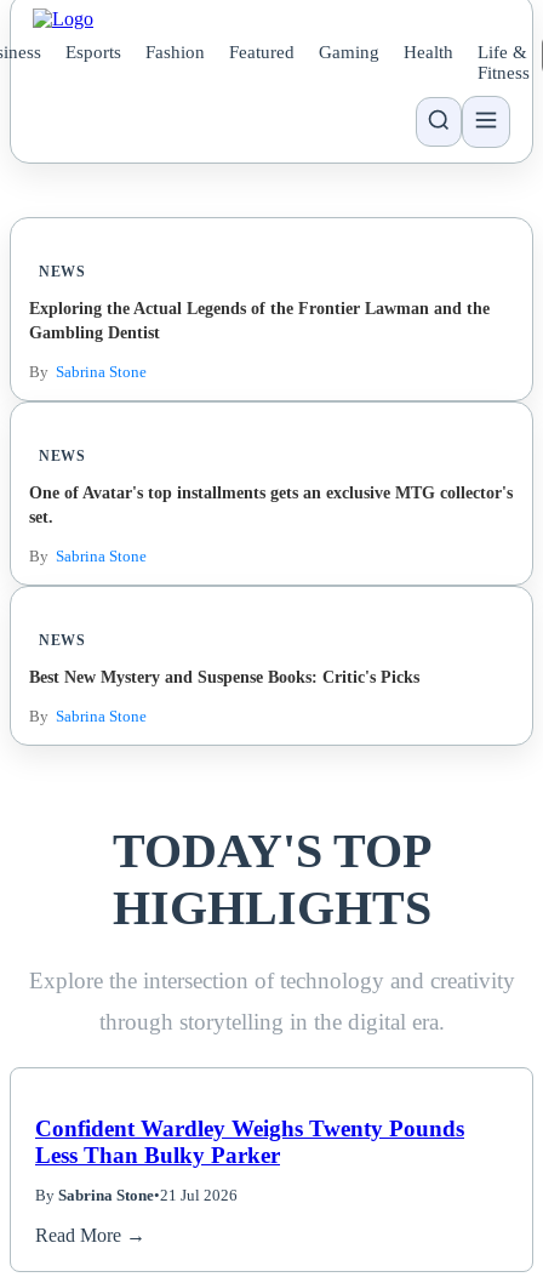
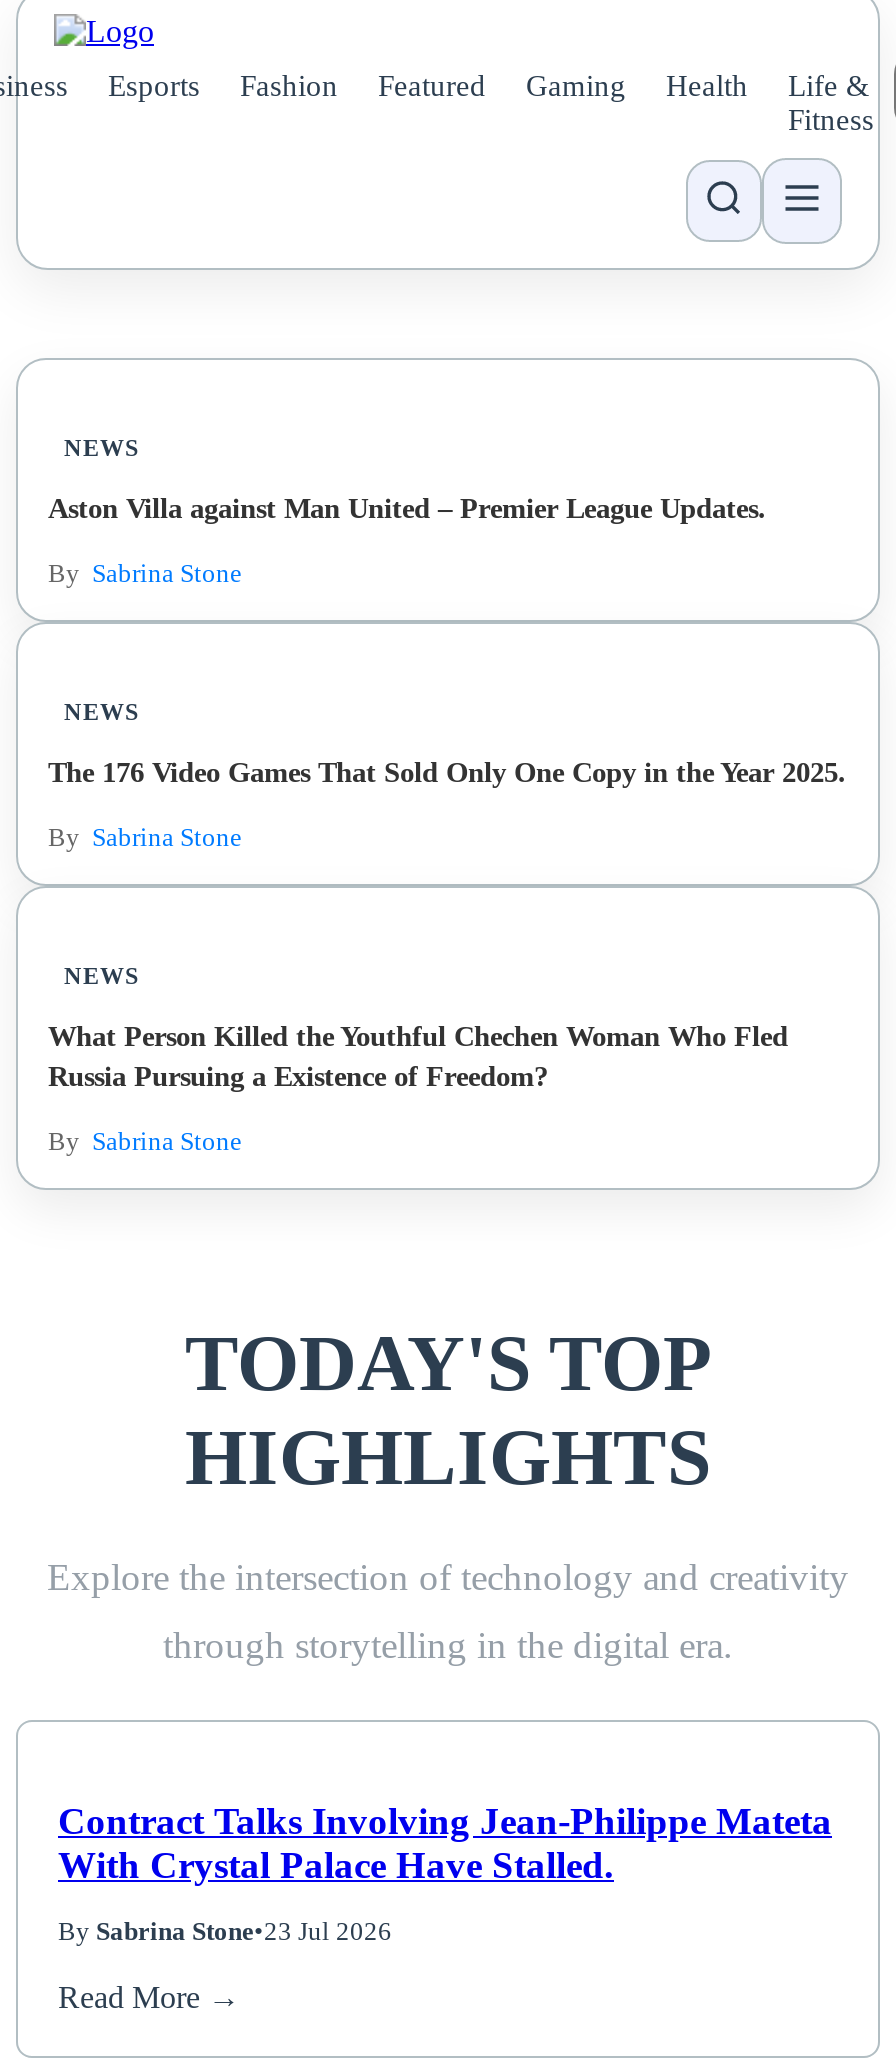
[29,298,490,342] Exploring the Actual Legends of the Frontier Lawman and the | Gambling Dentist -> [48,492,766,524] Aston Villa against Man United – Premier League Updates.
[29,483,513,526] One of Avatar's top installments gets an exclusive MTG collector's | set. -> [48,756,846,788] The 176 Video Games That Sold Only One Copy in the Year 2025.
moved [29,548,147,649] -> [48,824,242,990]: By Sabrina Stone | NEWS
[29,667,419,686] Best New Mystery and Suspense Books: Critic's Picks -> [48,1020,788,1092] What Person Killed the Youthful Chechen Woman Who Fled | Russia Pursuing a Existence of Freedom?
[35,1116,464,1168] Confident Wardley Weighs Twenty Pounds | Less Than Bulky Parker -> [58,1801,832,1887] Contract Talks Involving Jean-Philippe Mateta | With Crystal Palace Have Stalled.
[35,1188,238,1205] By Sabrina Stone•21 Jul 2026 -> [58,1919,392,1947] By Sabrina Stone•23 Jul 2026

